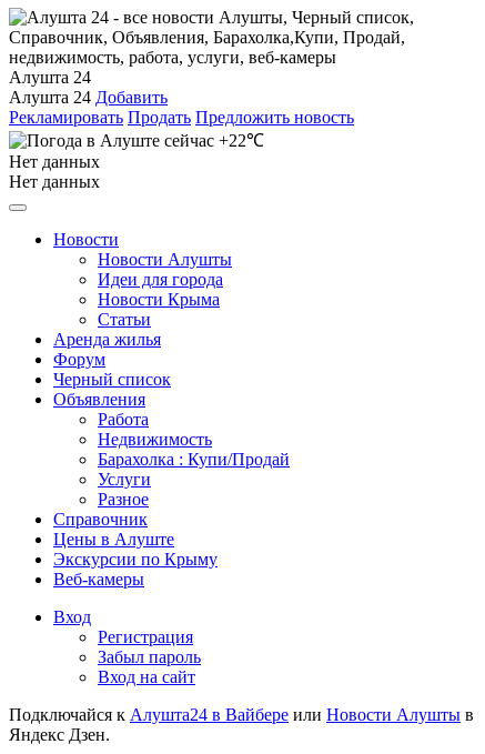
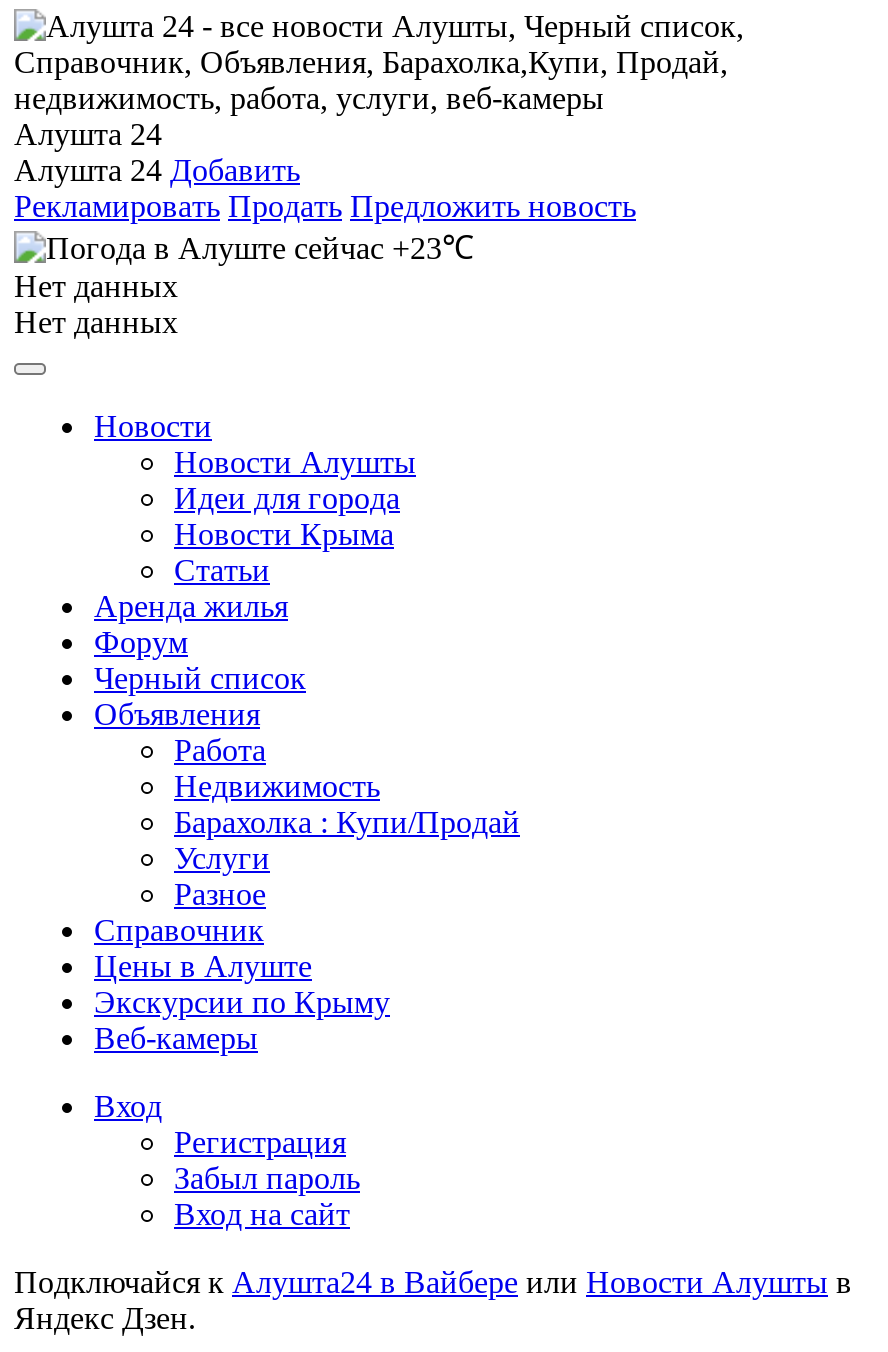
[219,131,264,150] +22℃ -> [392,231,474,265] +23℃

